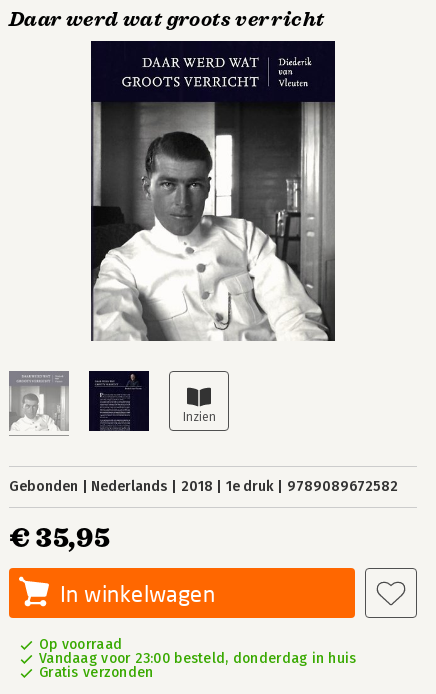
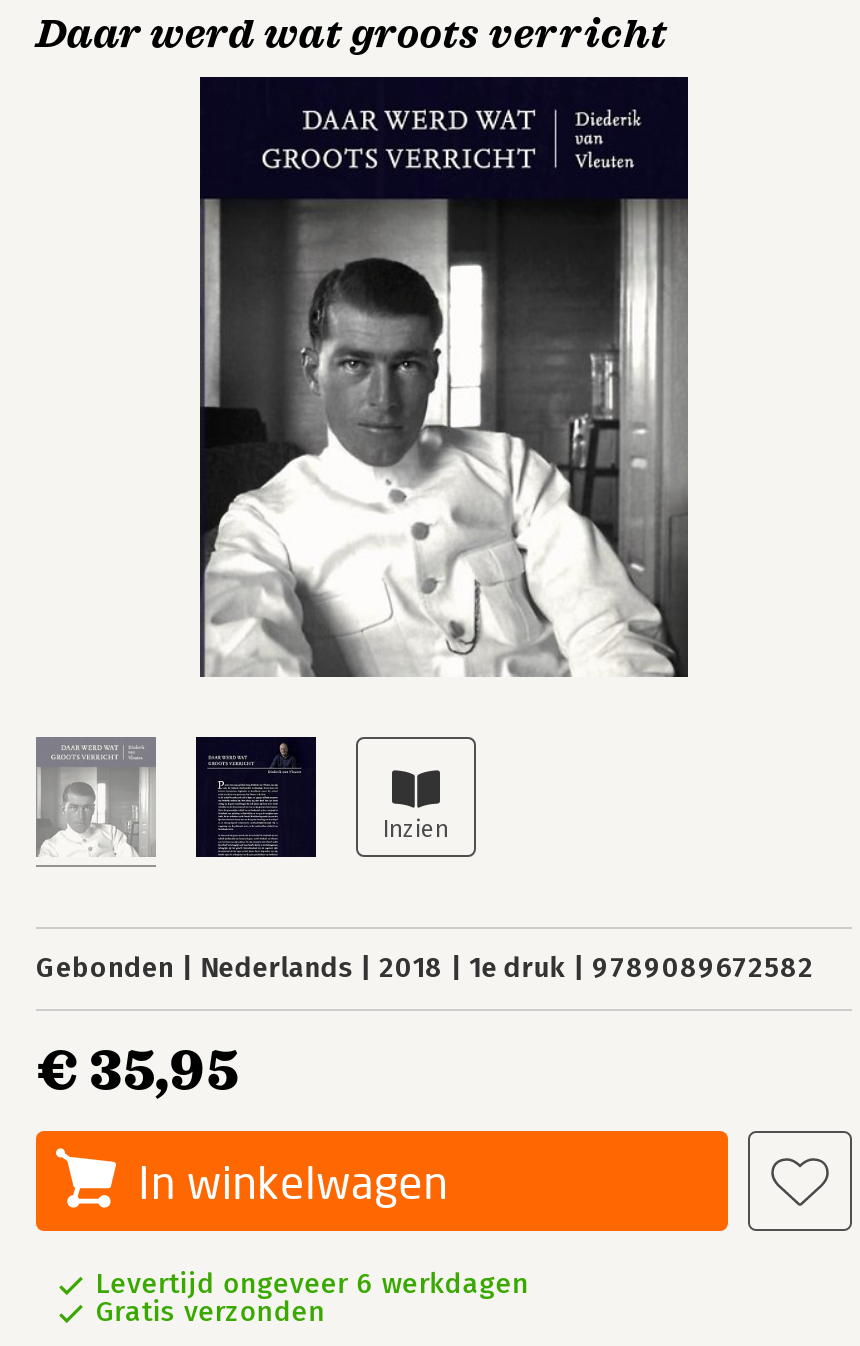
[39,636,357,667] Op voorraad | Vandaag voor 23:00 besteld, donderdag in huis -> [96,1267,529,1301] Levertijd ongeveer 6 werkdagen

